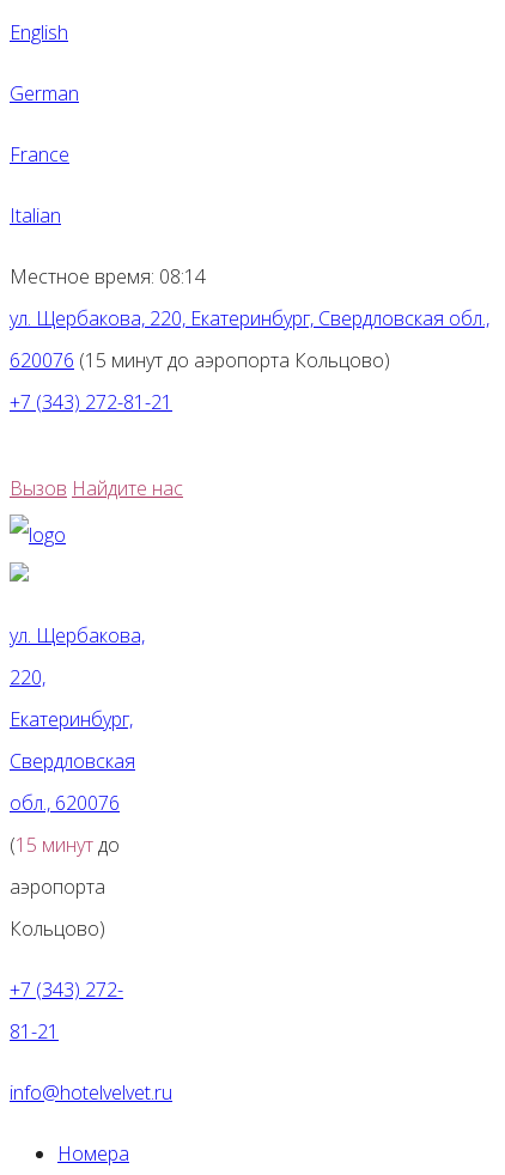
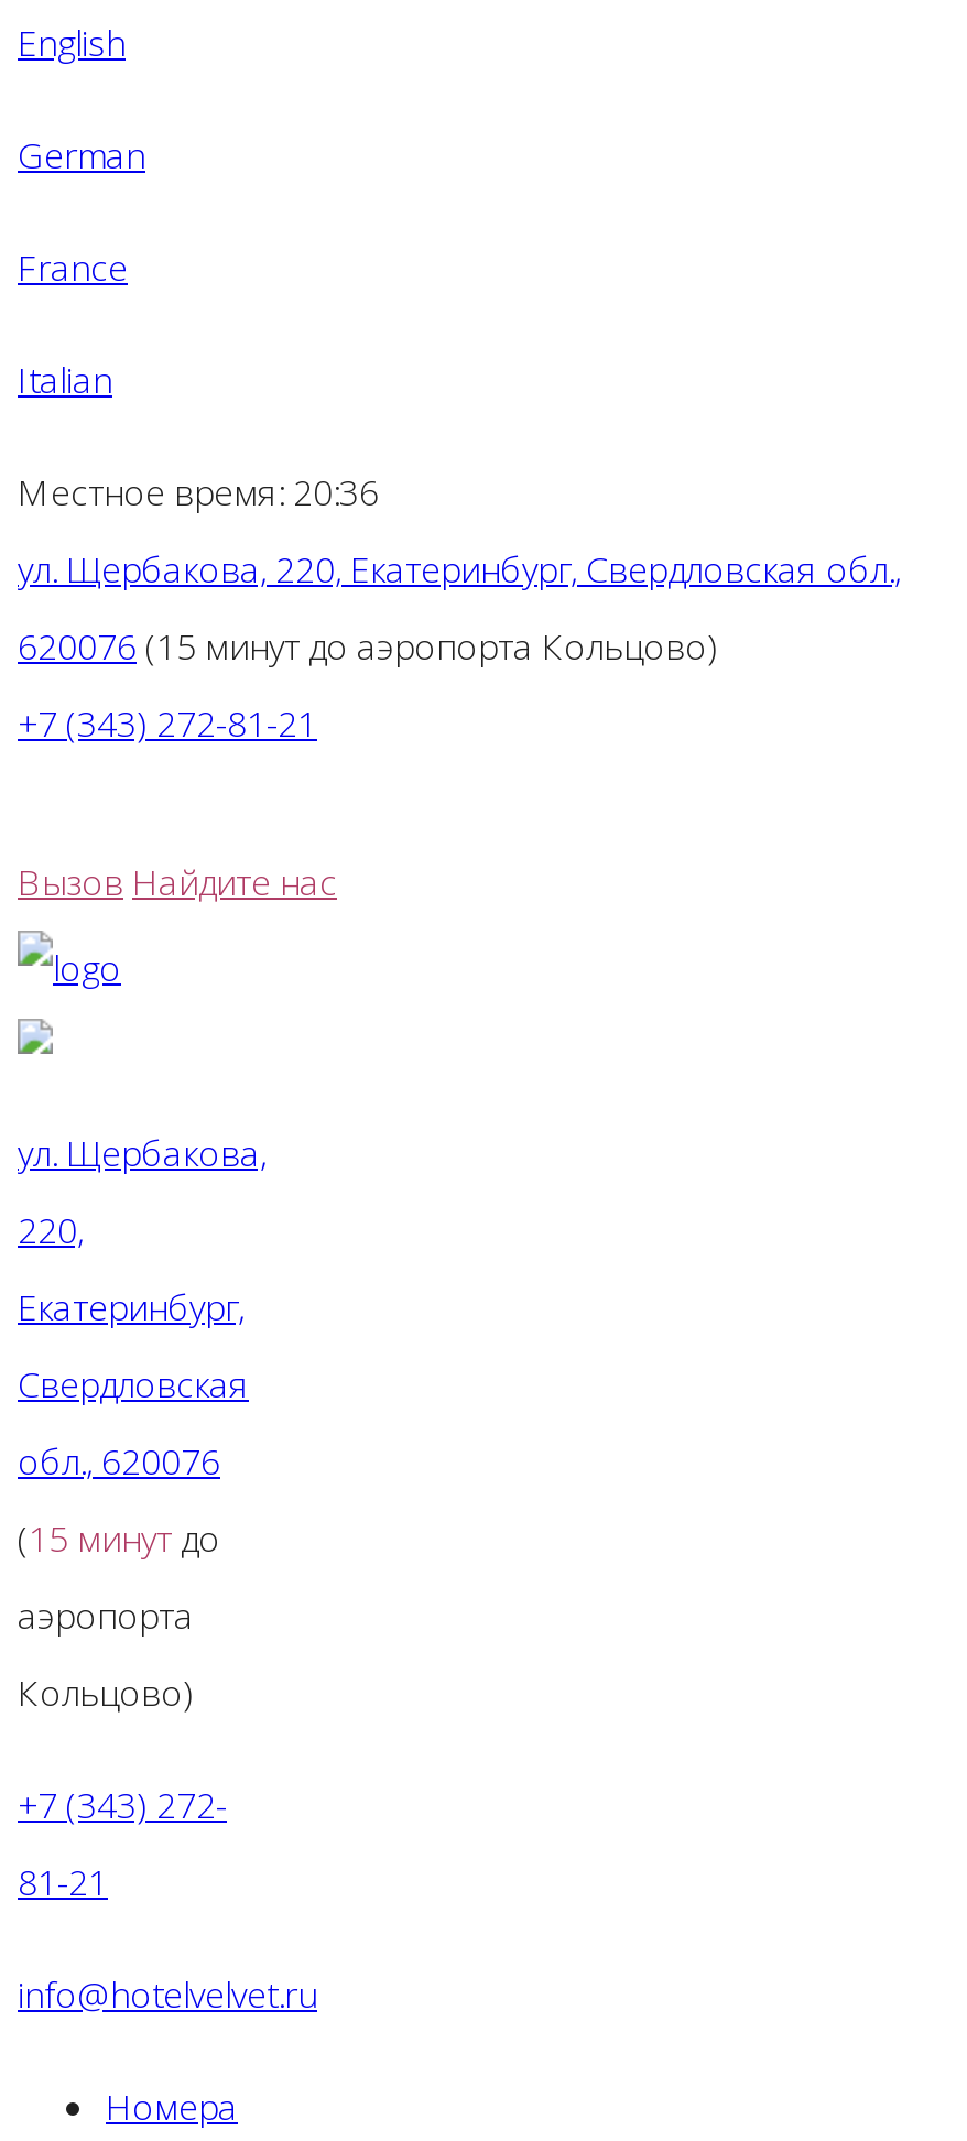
[10,263,206,290] Местное время: 08:14 -> [18,468,379,517] Местное время: 20:36

